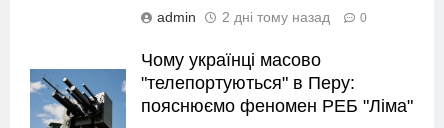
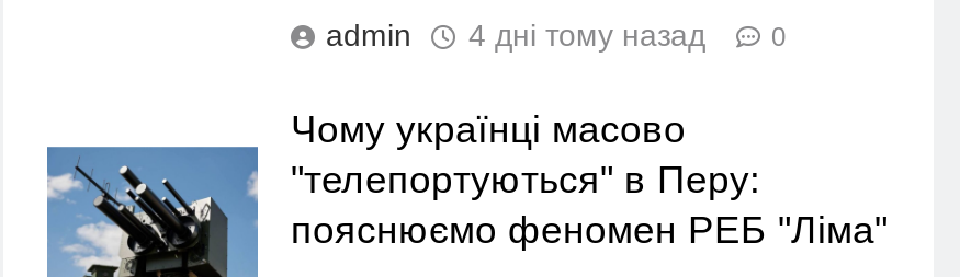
[222,9,330,25] 2 дні тому назад -> [468,17,705,52] 4 дні тому назад

